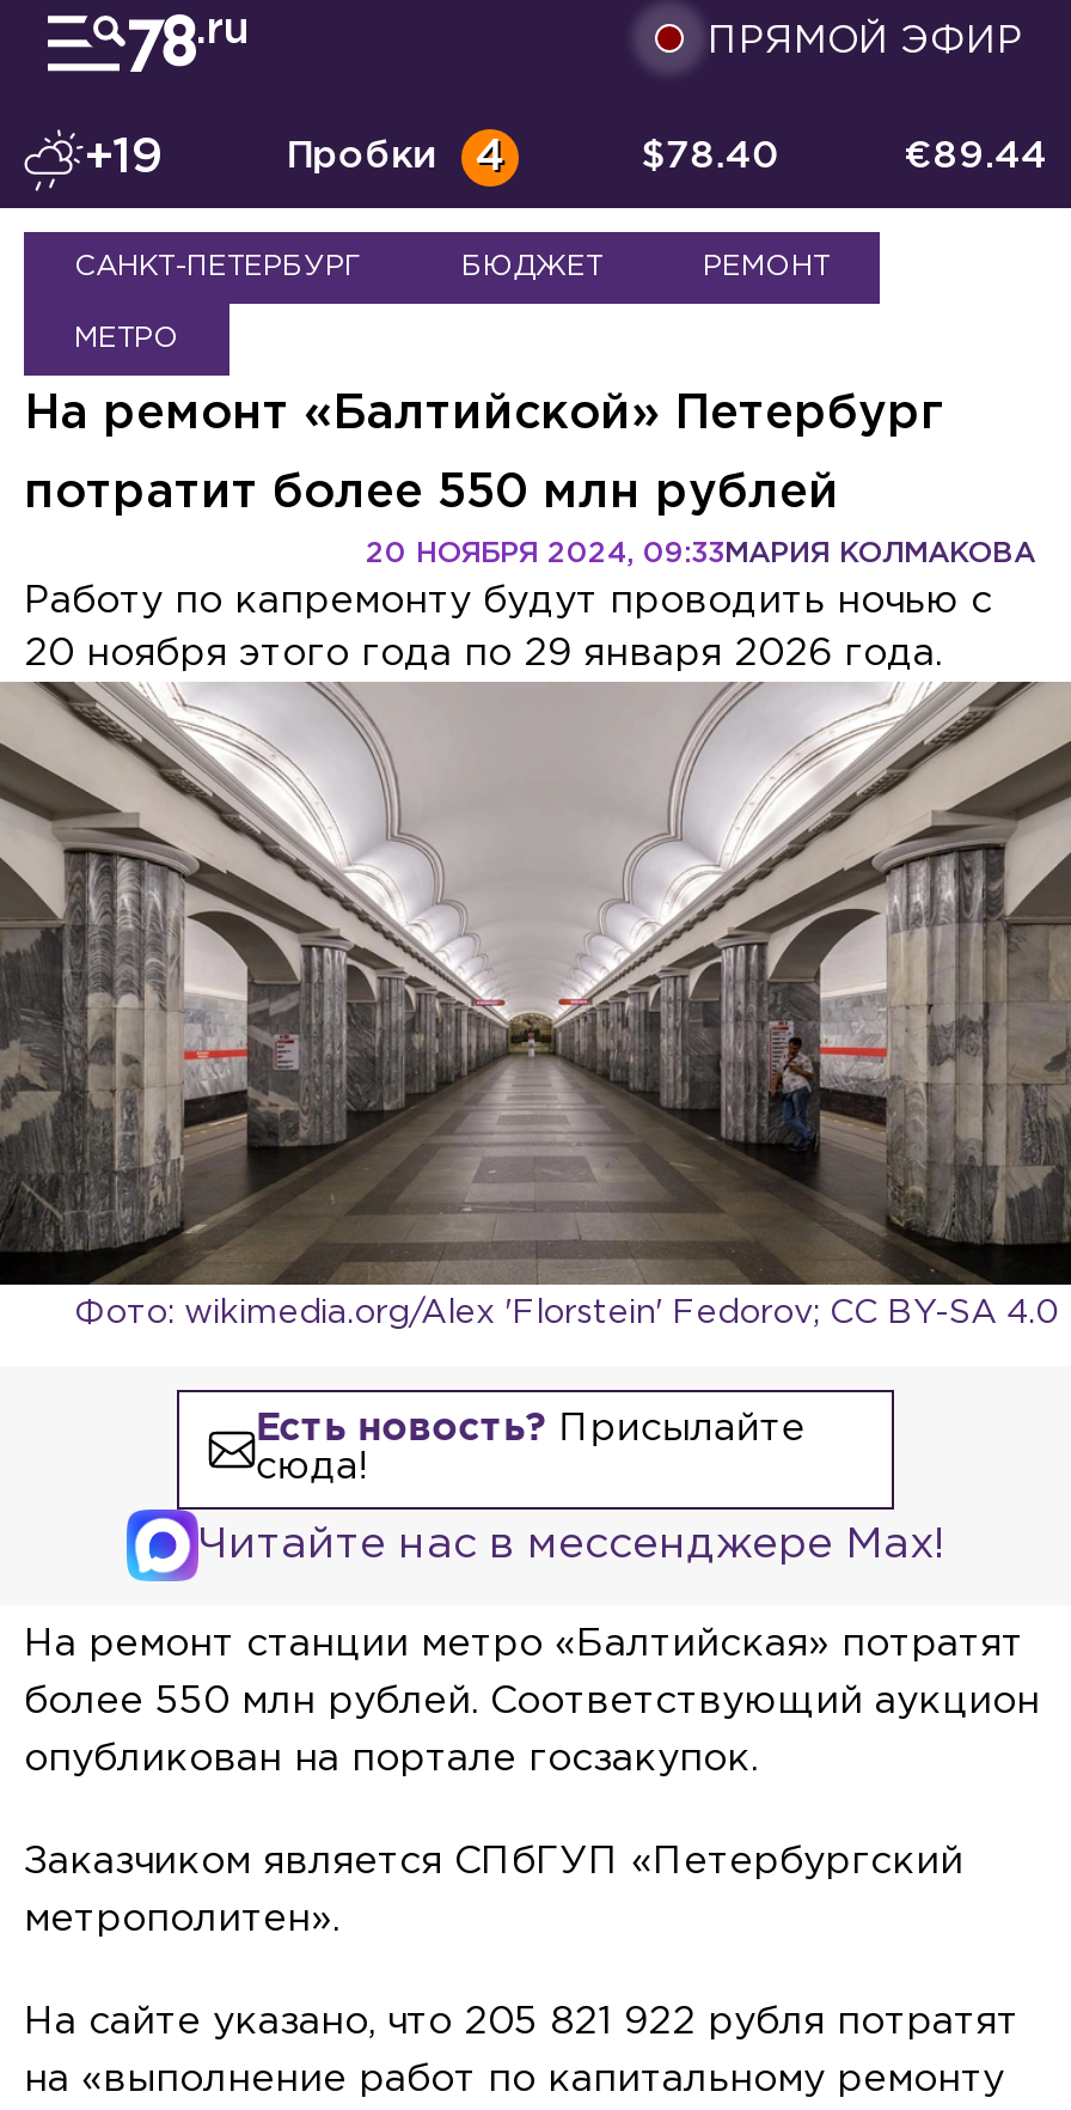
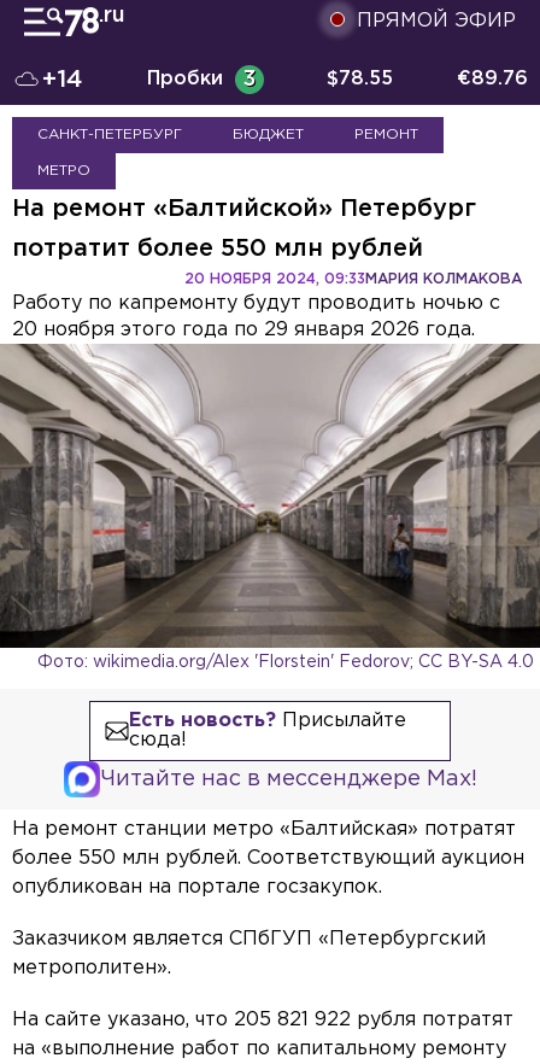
[84,136,163,179] +19 -> [42,69,83,90] +14
[286,139,504,177] Пробки 4 -> [147,70,255,89] Пробки 3
[641,139,780,175] $78.40 -> [327,70,393,88] $78.55
[904,139,1047,175] €89.44 -> [457,70,528,88] €89.76

